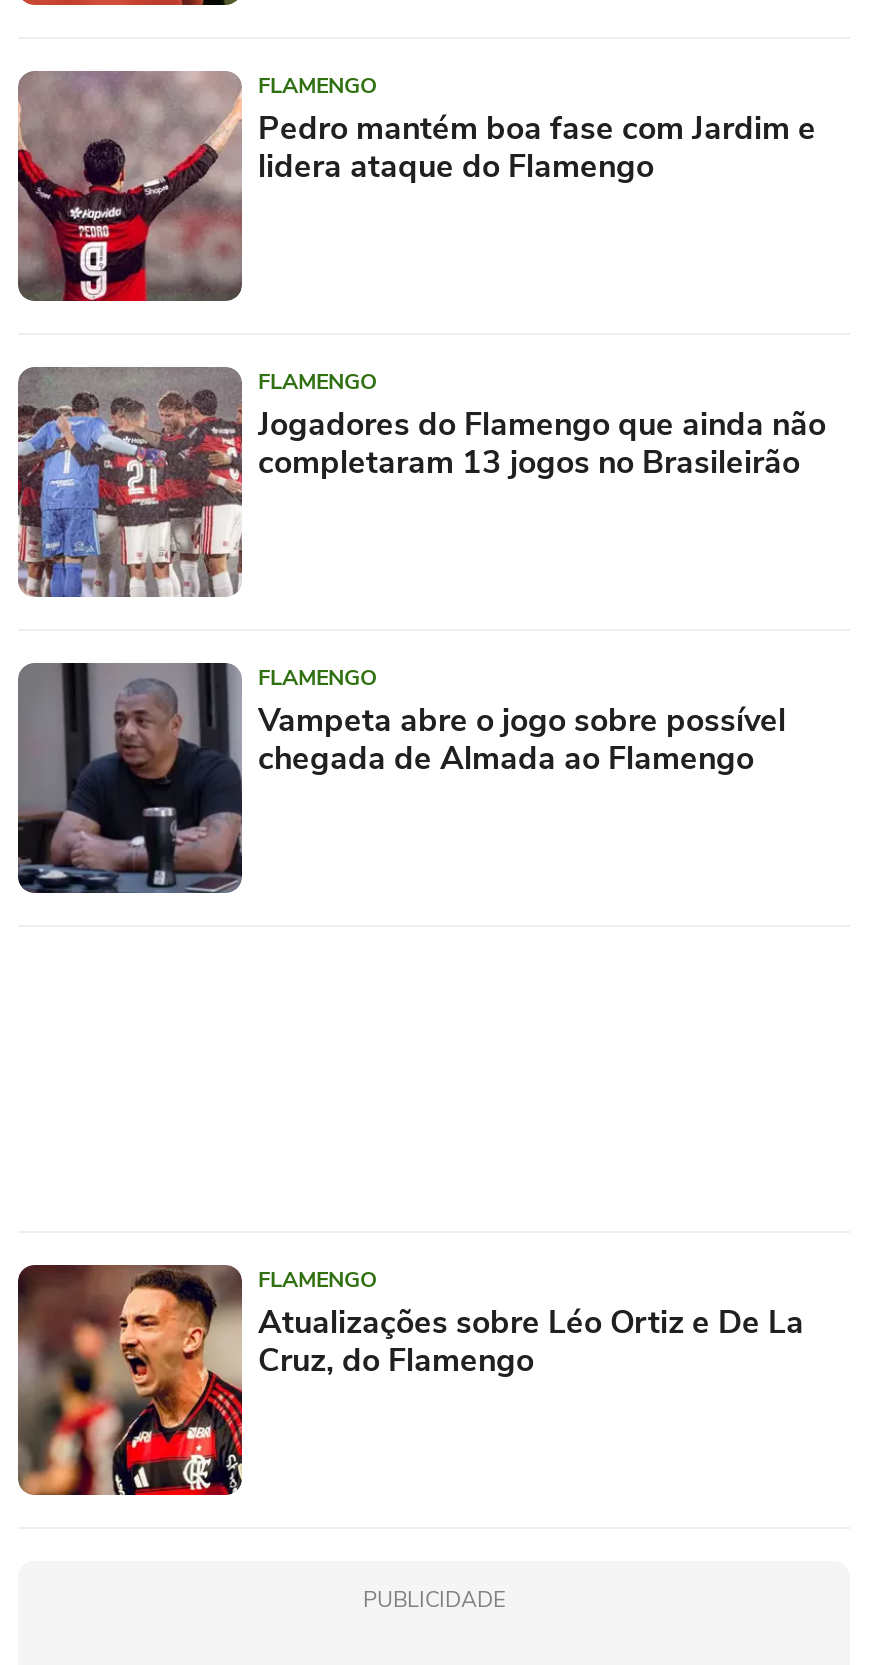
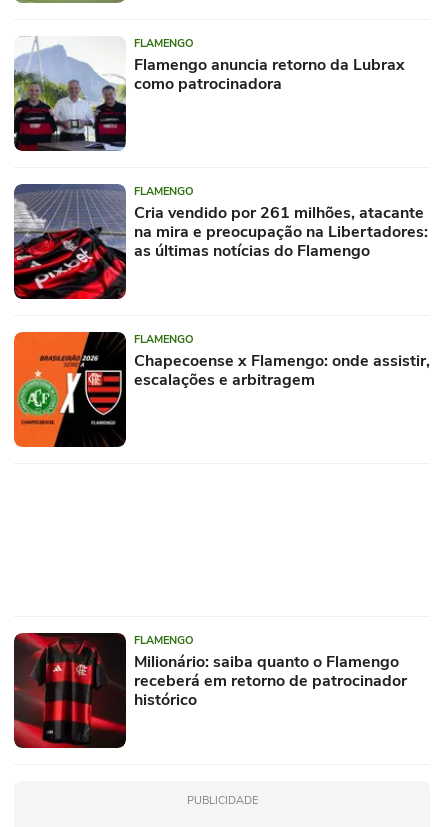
[16,70,816,304] [image] | Pedro mantém boa fase com Jardim e | lidera ataque do Flamengo -> [13,36,405,152] [image] | Flamengo anuncia retorno da Lubrax | como patrocinadora
[16,366,826,598] [image] | Jogadores do Flamengo que ainda não | completaram 13 jogos no Brasileirão -> [13,184,428,300] [image] | Cria vendido por 261 milhões, atacante | na mira e preocupação na Libertadores: | as últimas notícias do Flamengo
[16,660,786,896] [image] | Vampeta abre o jogo sobre possível | chegada de Almada ao Flamengo -> [13,331,430,448] [image] | Chapecoense x Flamengo: onde assistir, | escalações e arbitragem
[18,1264,804,1498] [image] | Atualizações sobre Léo Ortiz e De La | Cruz, do Flamengo -> [14,632,407,749] [image] | Milionário: saiba quanto o Flamengo | receberá em retorno de patrocinador | histórico

